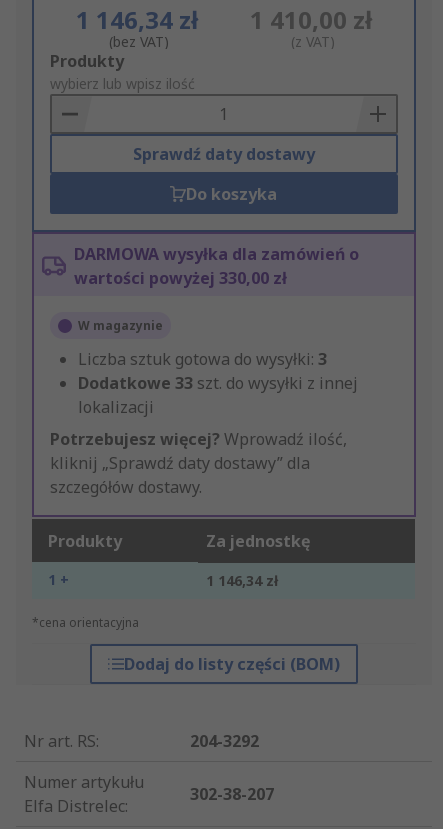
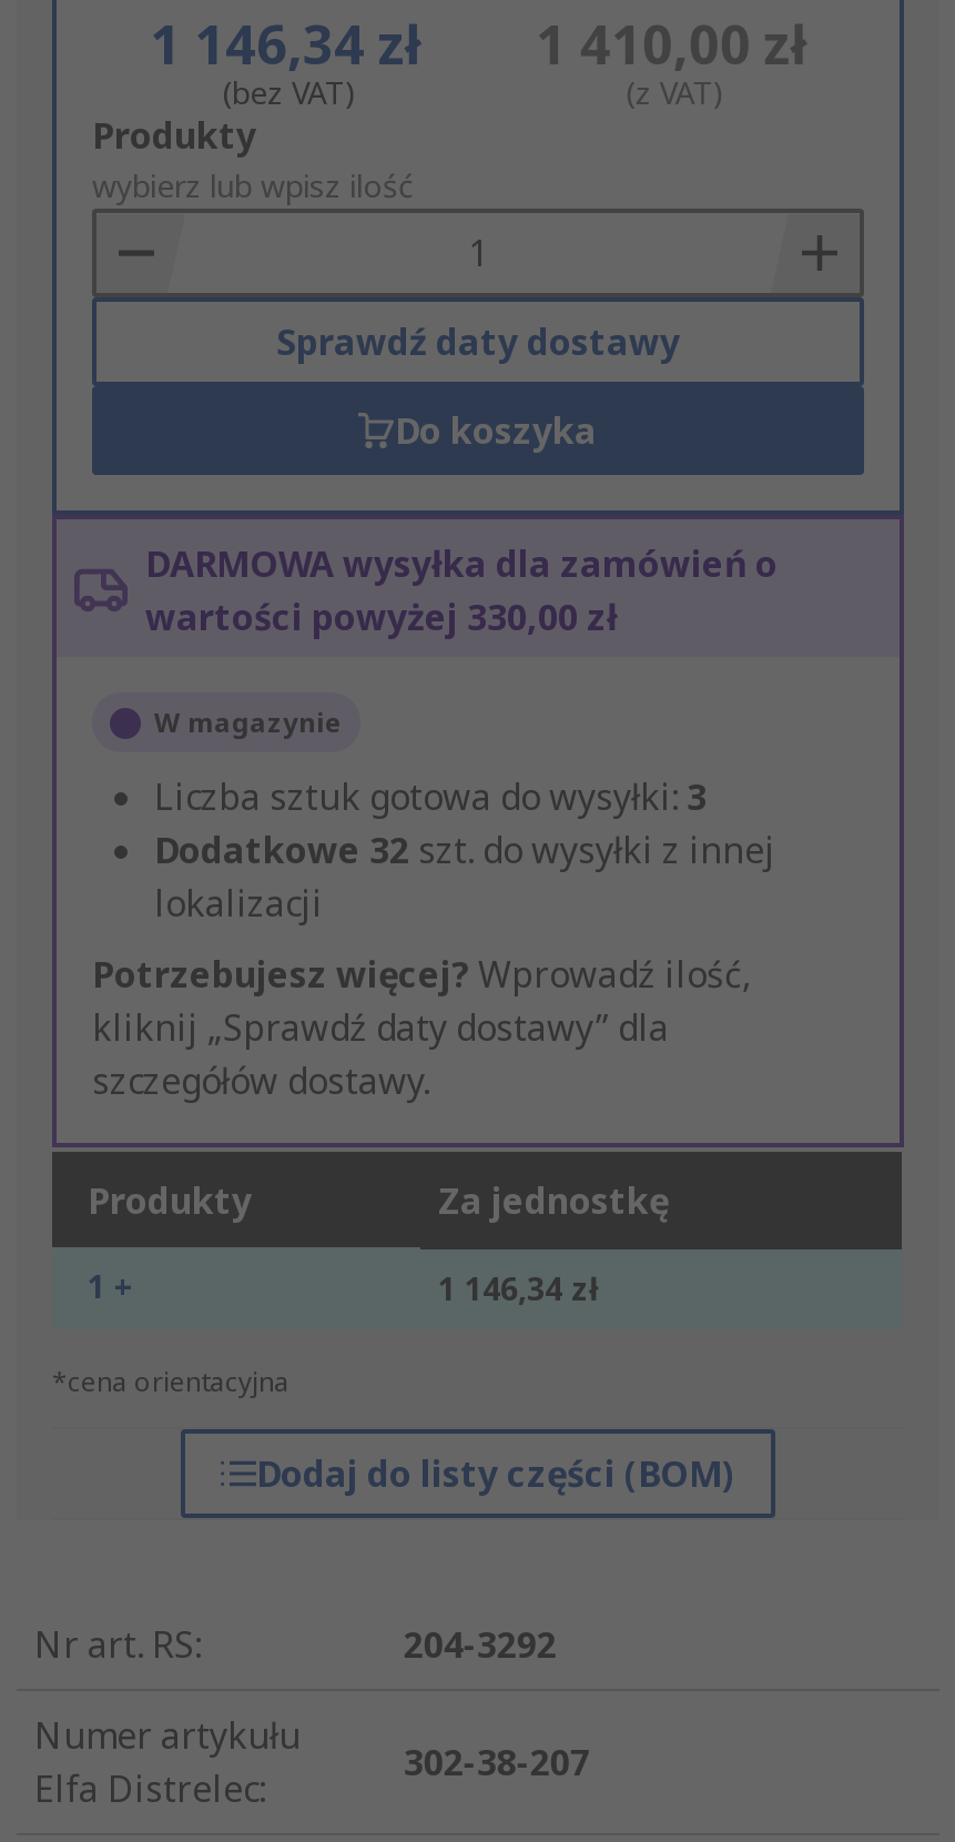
[78,372,358,394] Dodatkowe 33 szt. do wysyłki z innej -> [154,827,775,876] Dodatkowe 32 szt. do wysyłki z innej

